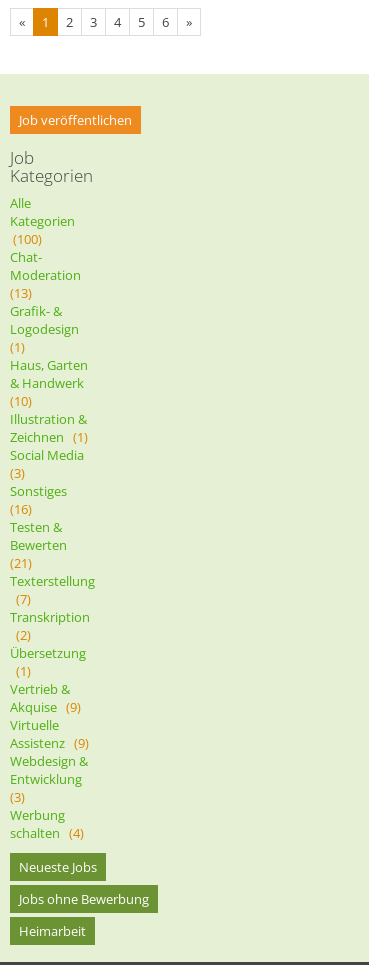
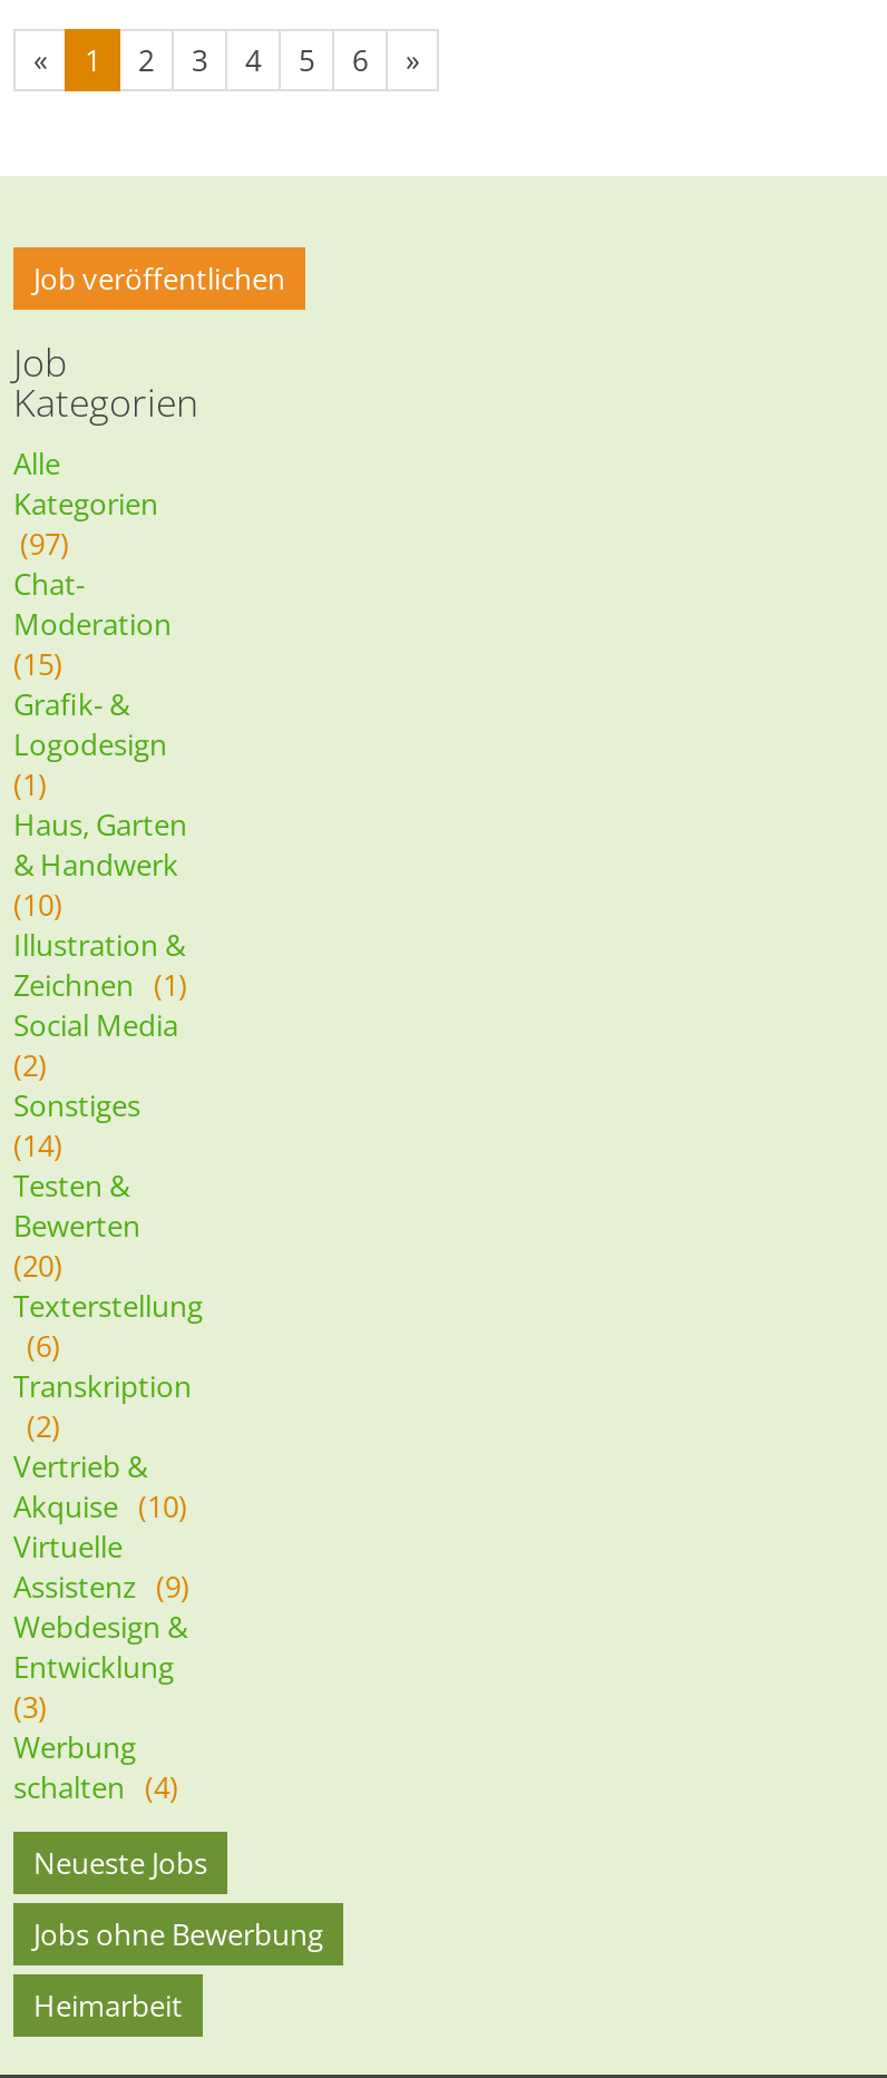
[13,230,42,248] (100) -> [20,523,69,564] (97)
[10,284,32,302] (13) -> [13,644,62,684] (15)
[10,464,25,482] (3) -> [13,1045,47,1085] (2)
[10,500,32,518] (16) -> [13,1125,62,1165] (14)
[10,554,32,572] (21) -> [13,1245,62,1286] (20)
[16,590,31,608] (7) -> [27,1326,60,1366] (6)
[10,644,86,680] Übersetzung | (1) -> none
[10,698,81,716] Akquise (9) -> [13,1486,187,1526] Akquise (10)

